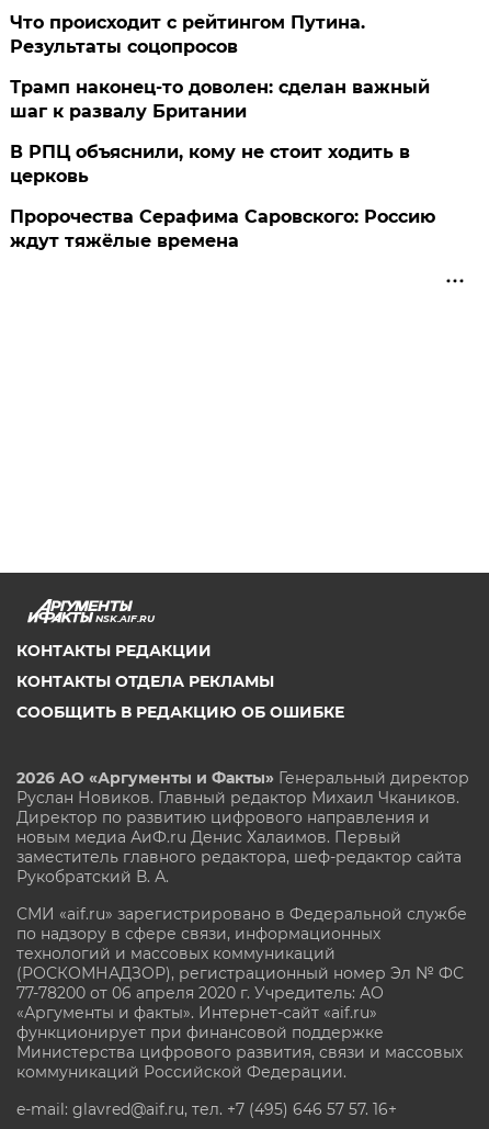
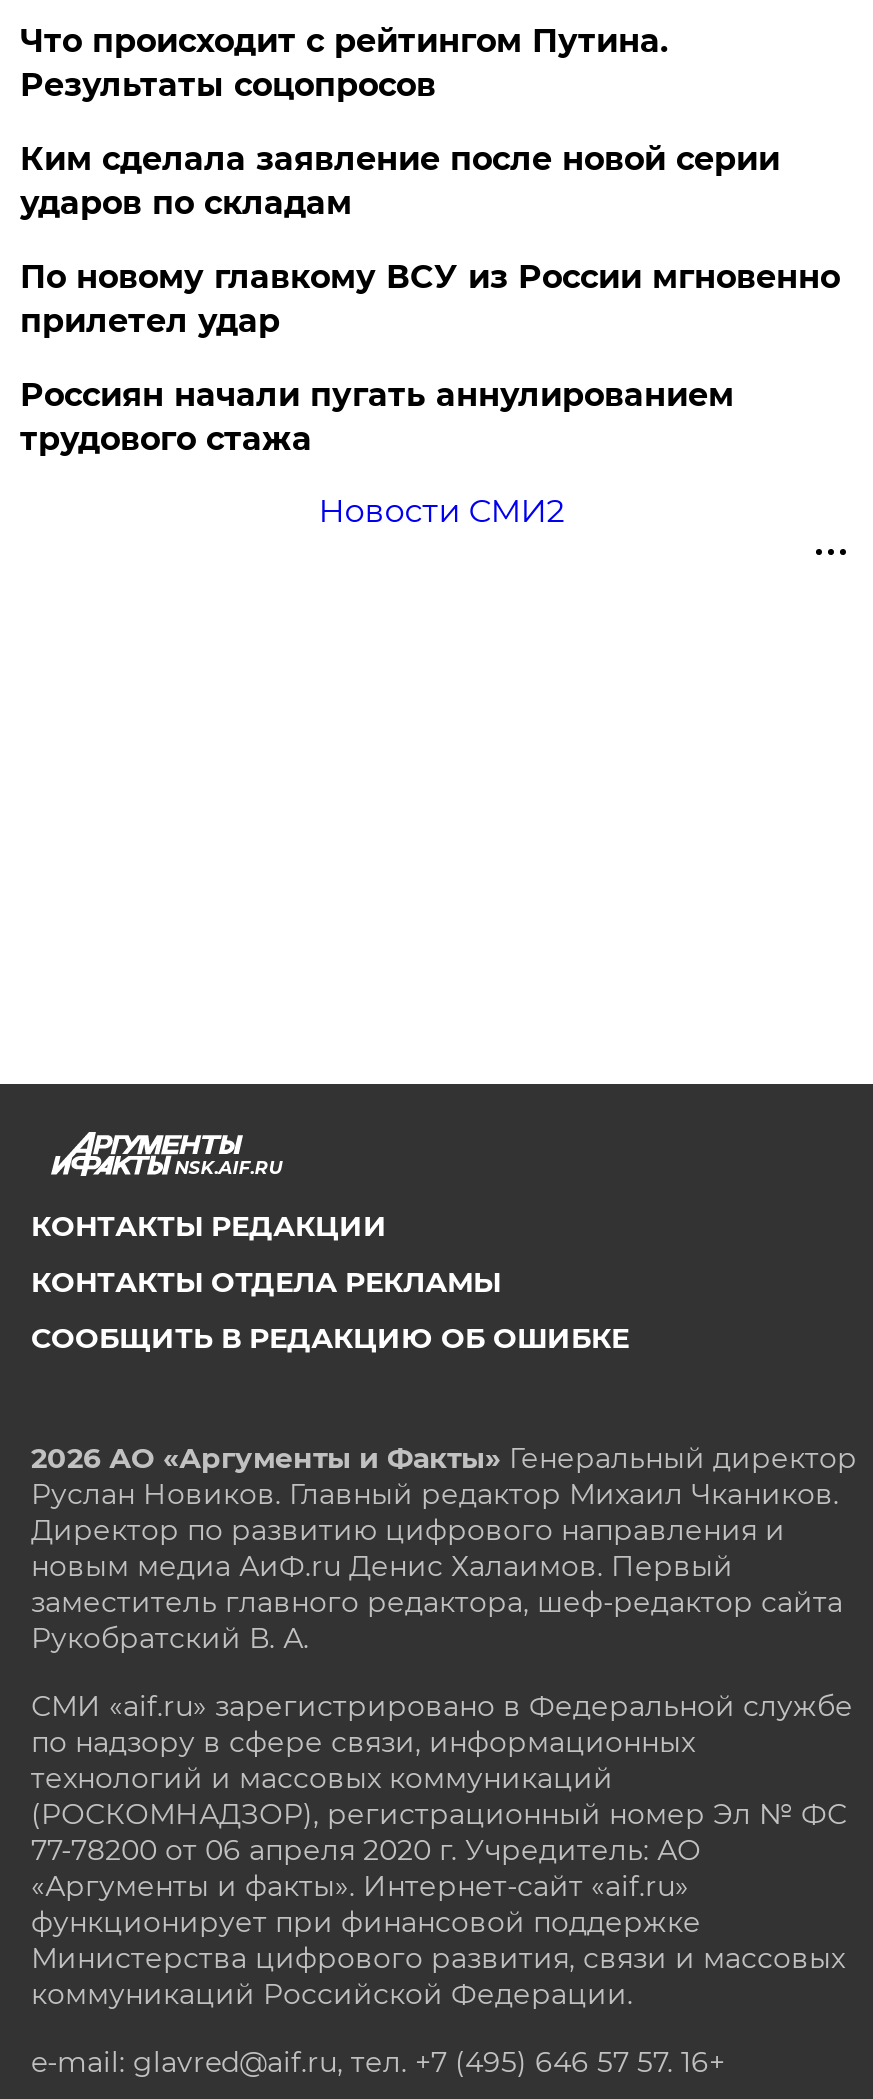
[10,77,436,251] Трамп наконец-то доволен: сделан важный | шаг к развалу Британии | В РПЦ объяснили, кому не стоит ходить в | церковь | Пророчества Серафима Саровского: Россию | ждут тяжёлые времена -> [20,140,840,530] Ким сделала заявление после новой серии | ударов по складам | По новому главкому ВСУ из России мгновенно | прилетел удар | Россиян начали пугать аннулированием | трудового стажа | Новости СМИ2

